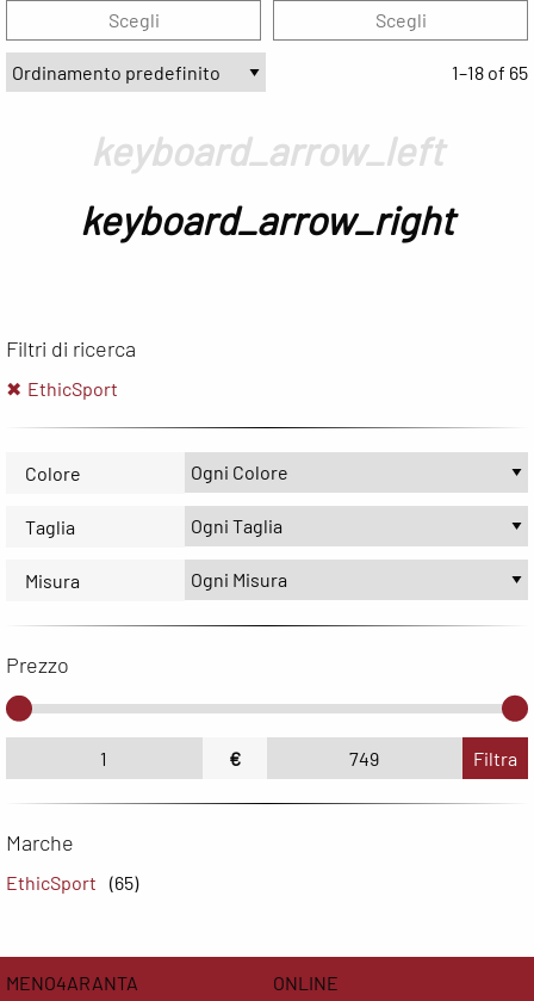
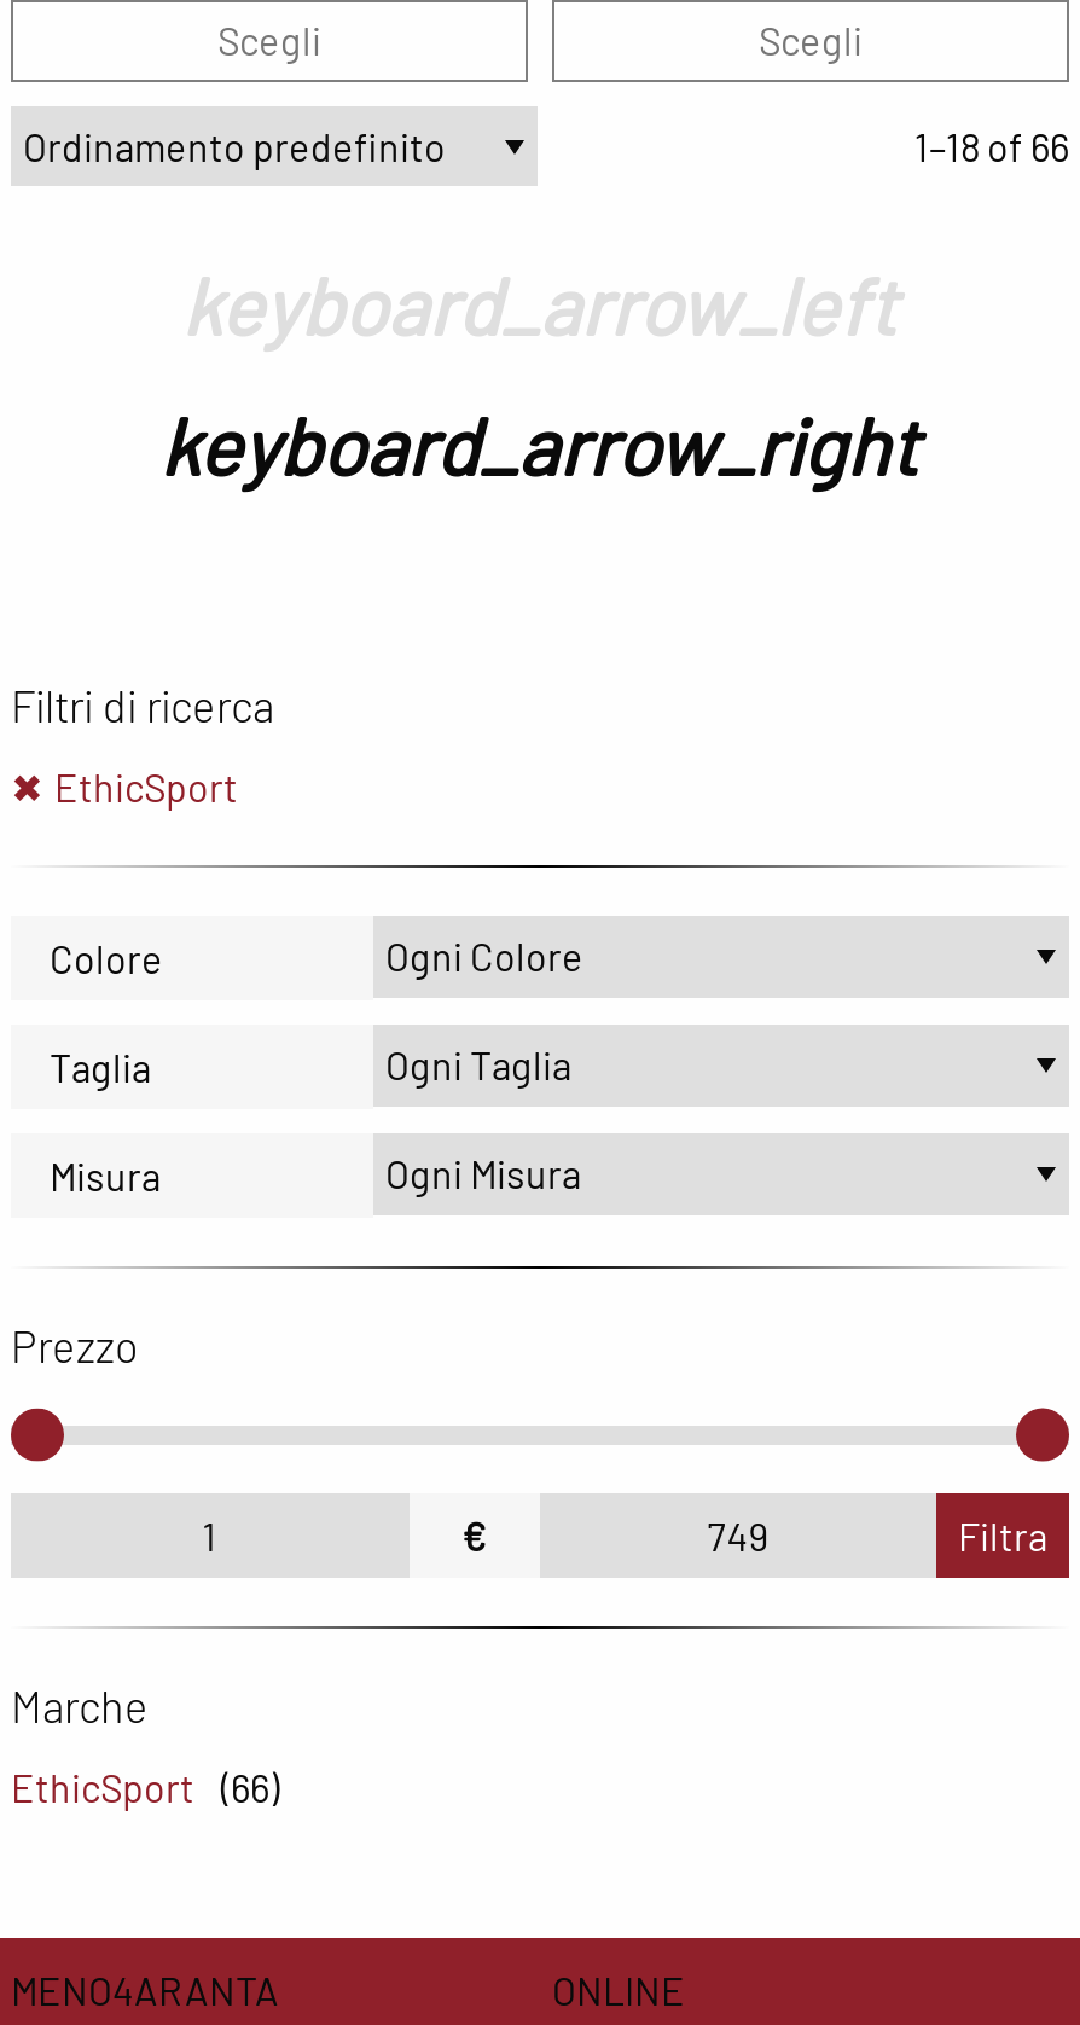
[452,60,528,83] 1–18 of 65 -> [914,122,1069,168] 1–18 of 66
[18,871,138,894] EthicSport (65) -> [35,1764,279,1810] EthicSport (66)

